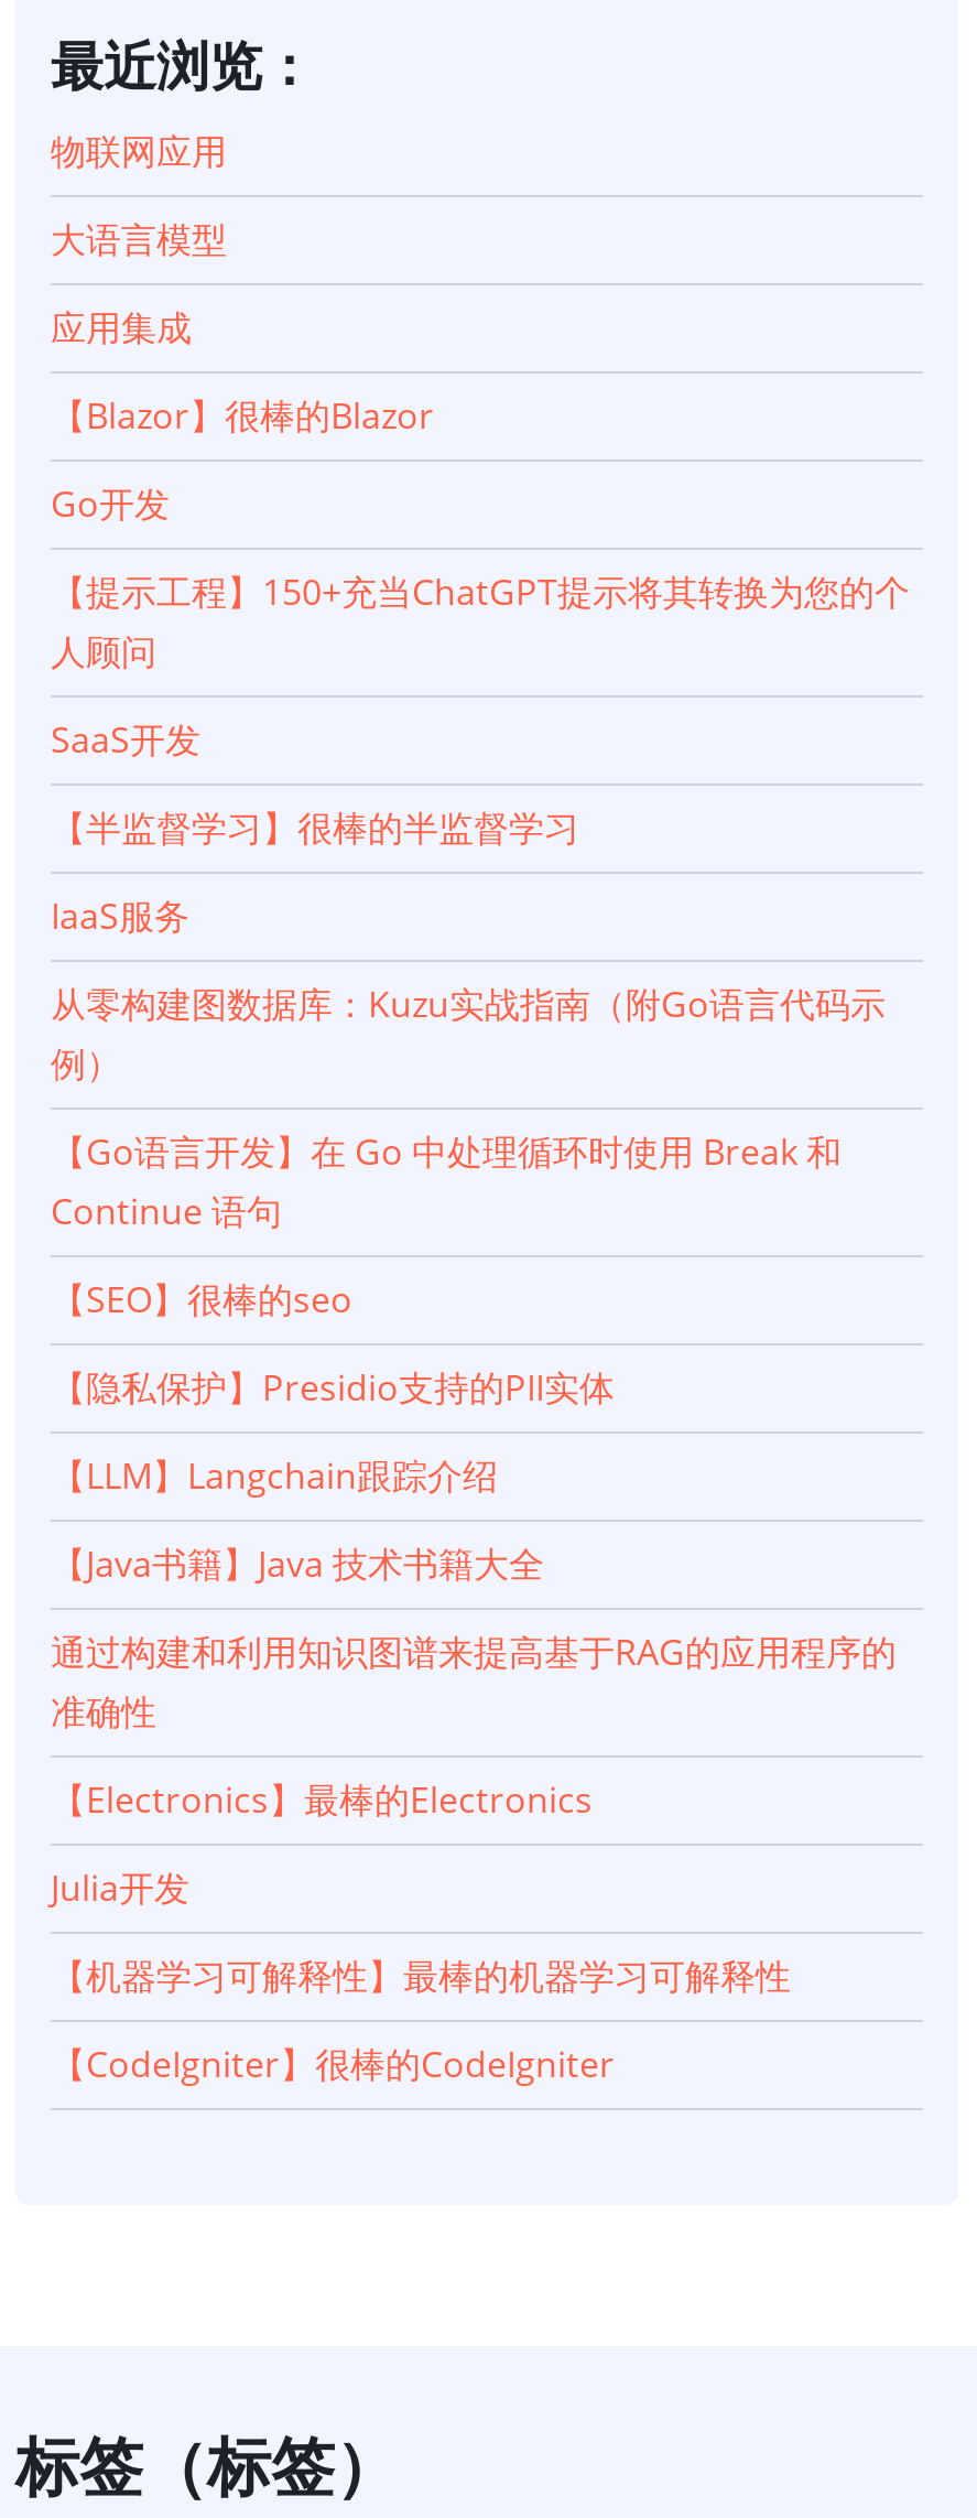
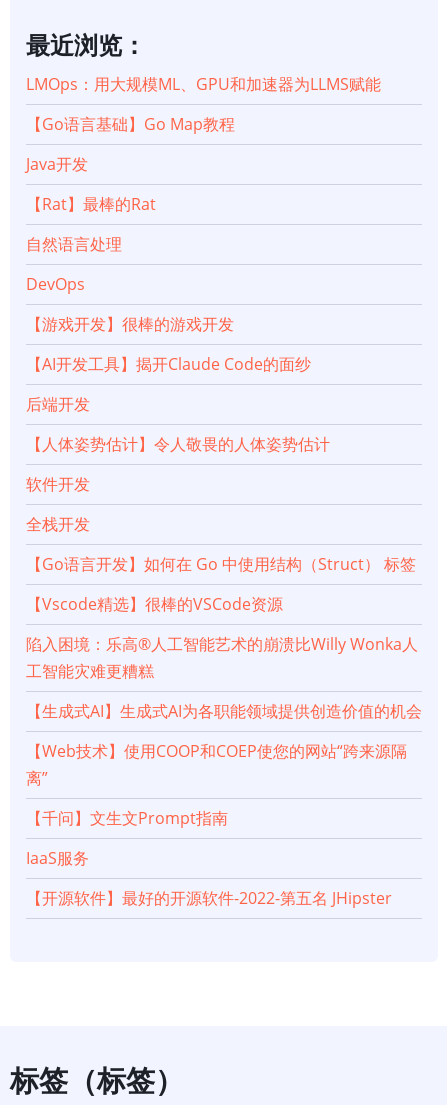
[51,128,910,853] 物联网应用 | 大语言模型 | 应用集成 | 【Blazor】很棒的Blazor | Go开发 | 【提示工程】150+充当ChatGPT提示将其转换为您的个 | 人顾问 | SaaS开发 | 【半监督学习】很棒的半监督学习 -> [26,73,422,829] LMOps：用大规模ML、GPU和加速器为LLMS赋能 | 【Go语言基础】Go Map教程 | Java开发 | 【Rat】最棒的Rat | 自然语言处理 | DevOps | 【游戏开发】很棒的游戏开发 | 【AI开发工具】揭开Claude Code的面纱 | 后端开发 | 【人体姿势估计】令人敬畏的人体姿势估计 | 软件开发 | 全栈开发 | 【Go语言开发】如何在 Go 中使用结构（Struct） 标签 | 【Vscode精选】很棒的VSCode资源 | 陷入困境：乐高®人工智能艺术的崩溃比Willy Wonka人 | 工智能灾难更糟糕 | 【生成式AI】生成式AI为各职能领域提供创造价值的机会 | 【Web技术】使用COOP和COEP使您的网站“跨来源隔 | 离” | 【千问】文生文Prompt指南
moved [51,892,189,941] -> [26,847,89,869]: IaaS服务
[51,981,897,2089] 从零构建图数据库：Kuzu实战指南（附Go语言代码示 | 例） | 【Go语言开发】在 Go 中处理循环时使用 Break 和 | Continue 语句 | 【SEO】很棒的seo | 【隐私保护】Presidio支持的PII实体 | 【LLM】Langchain跟踪介绍 | 【Java书籍】Java 技术书籍大全 | 通过构建和利用知识图谱来提高基于RAG的应用程序的 | 准确性 | 【Electronics】最棒的Electronics | Julia开发 | 【机器学习可解释性】最棒的机器学习可解释性 | 【CodeIgniter】很棒的CodeIgniter -> [26,887,392,909] 【开源软件】最好的开源软件-2022-第五名 JHipster

